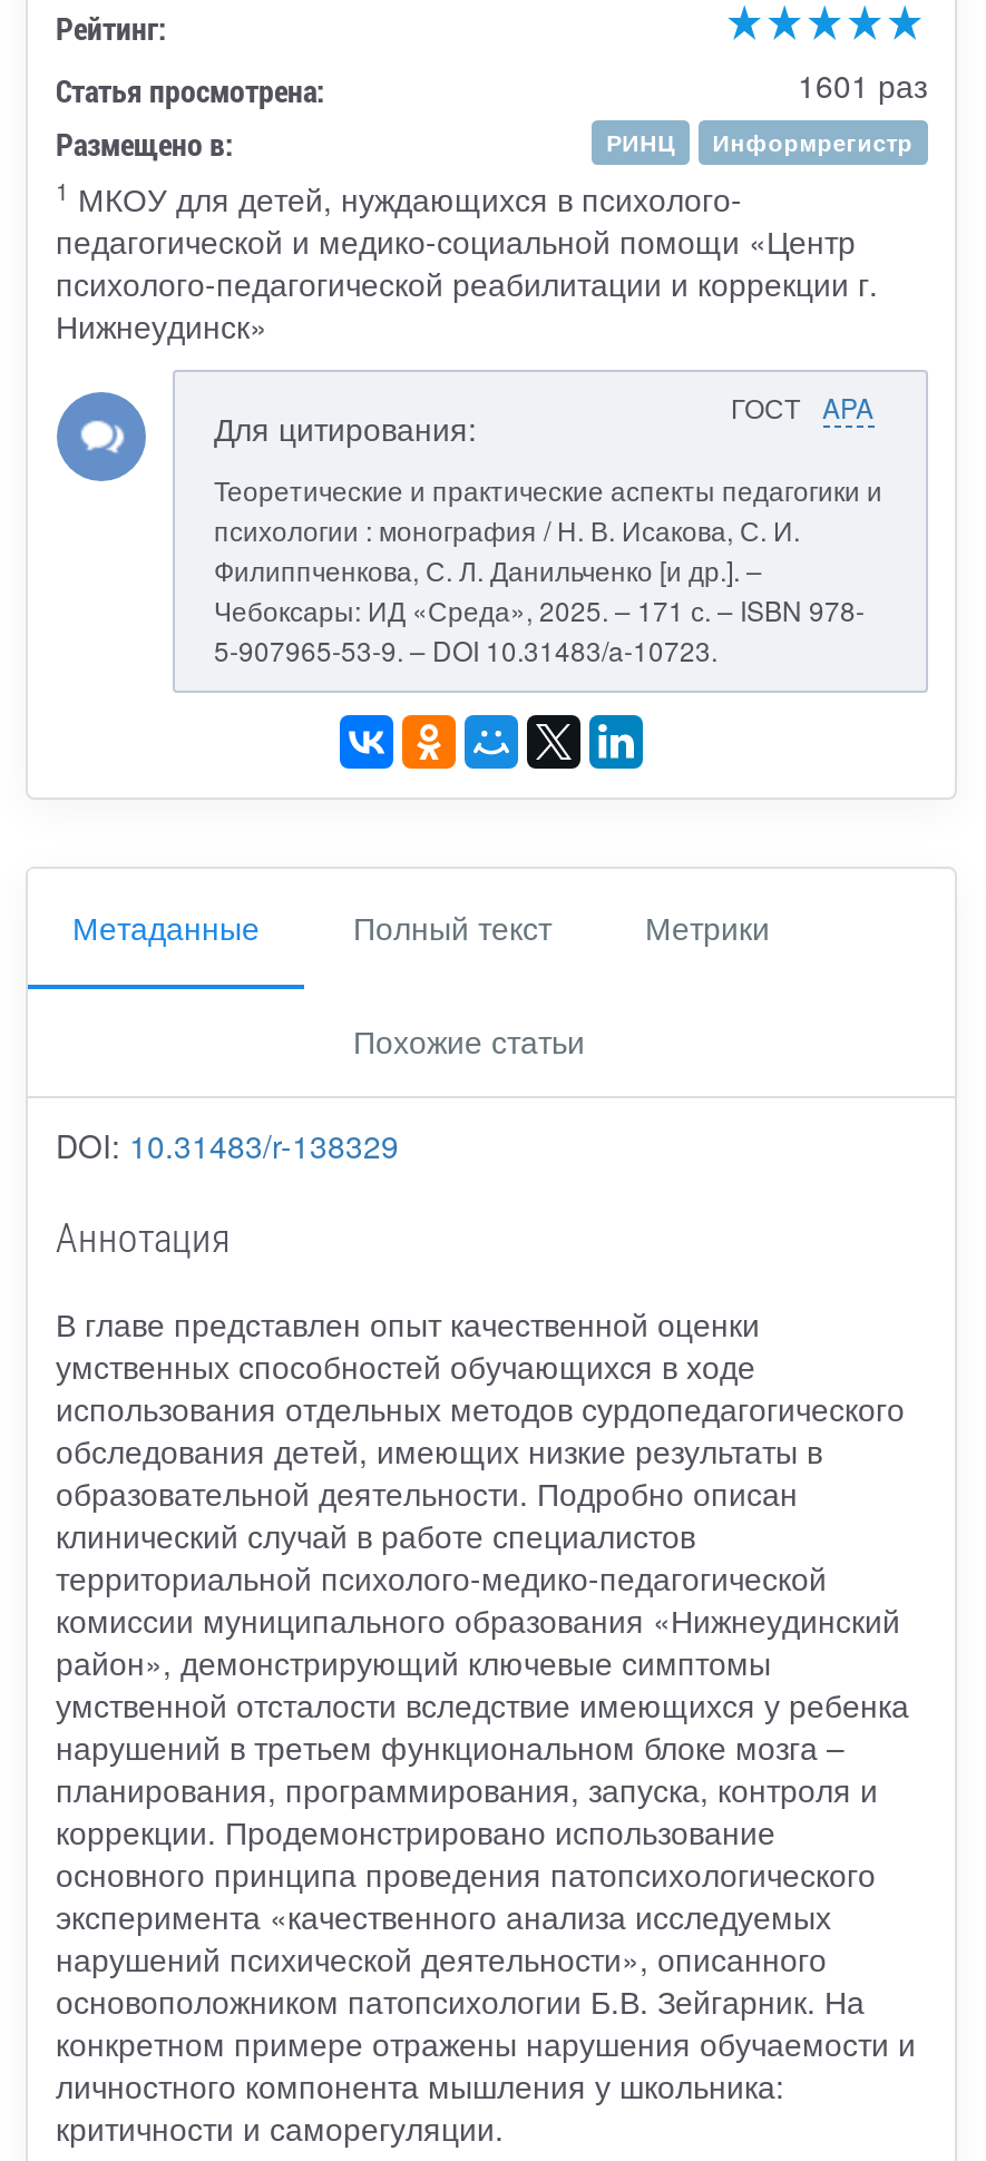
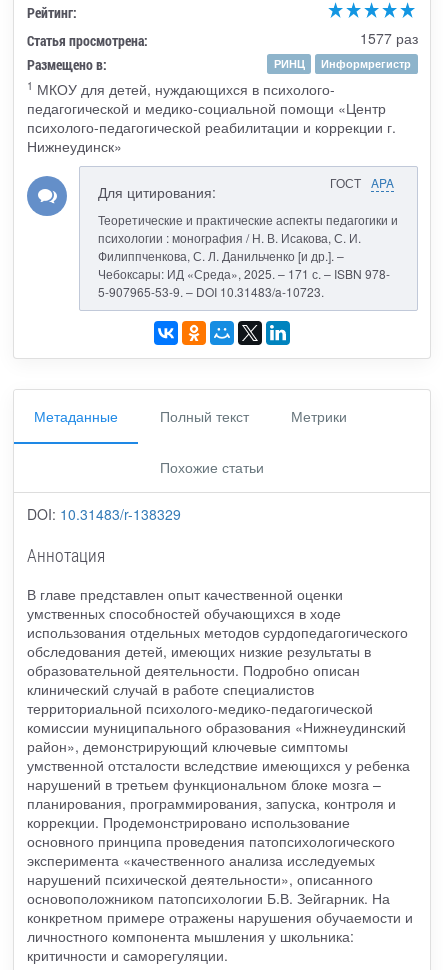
[798,63,927,107] 1601 раз -> [359,28,417,48] 1577 раз

